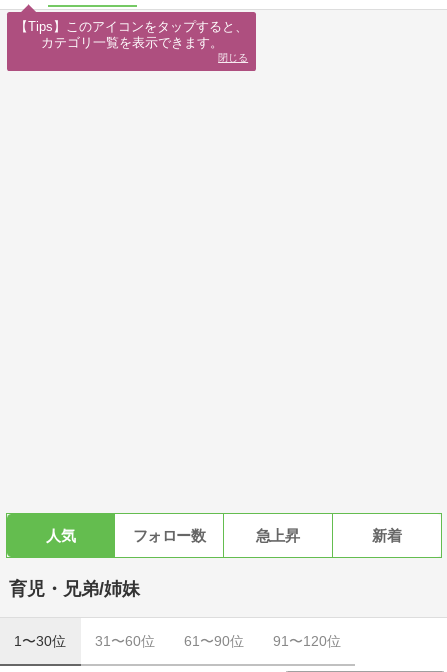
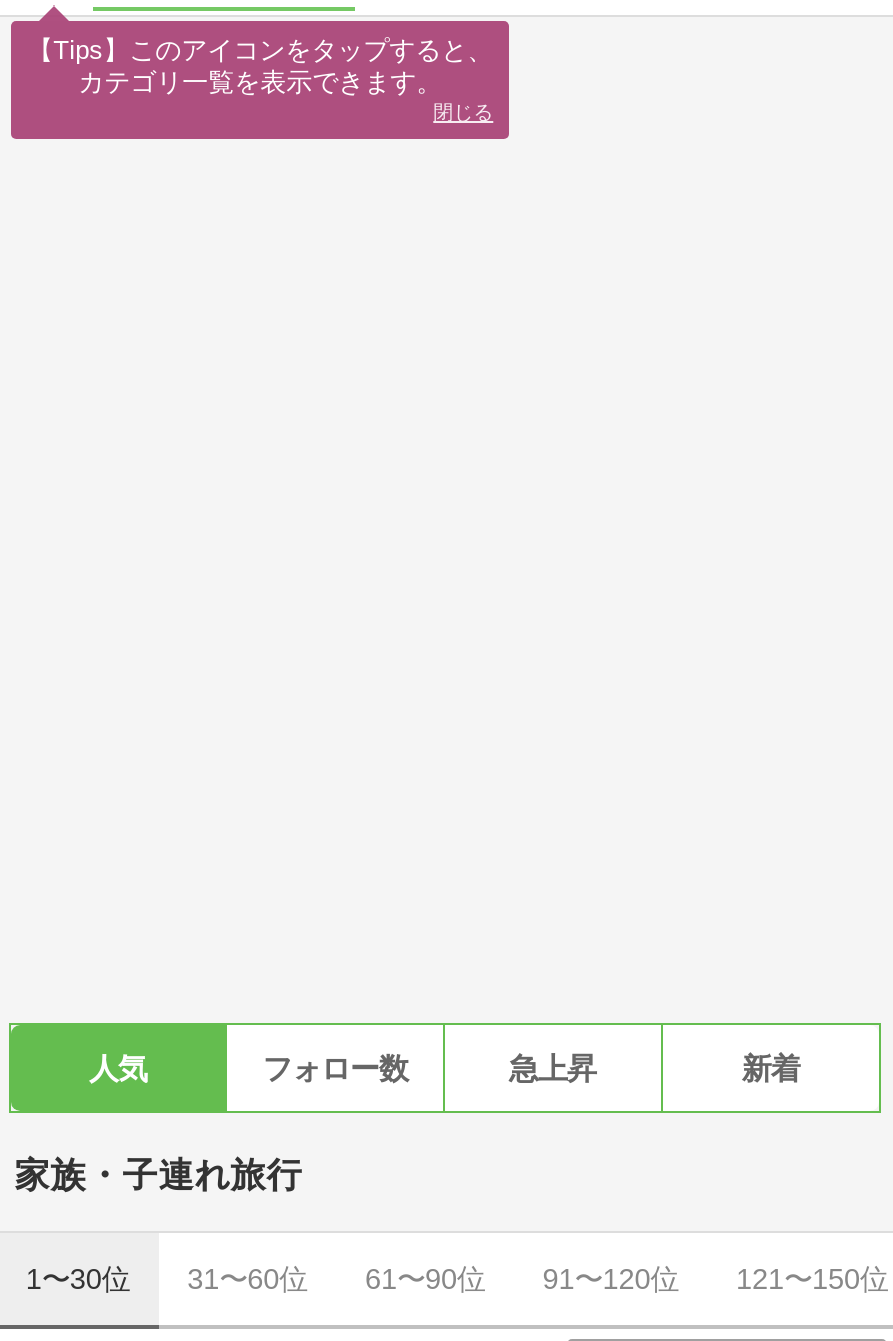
[9,579,140,599] 育児・兄弟/姉妹 -> [15,1155,303,1195] 家族・子連れ旅行
none -> [736,1262,888,1294] 121〜150位

